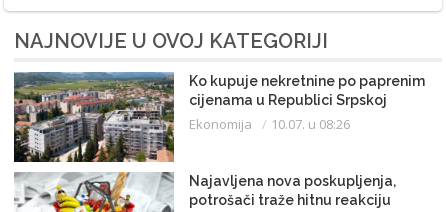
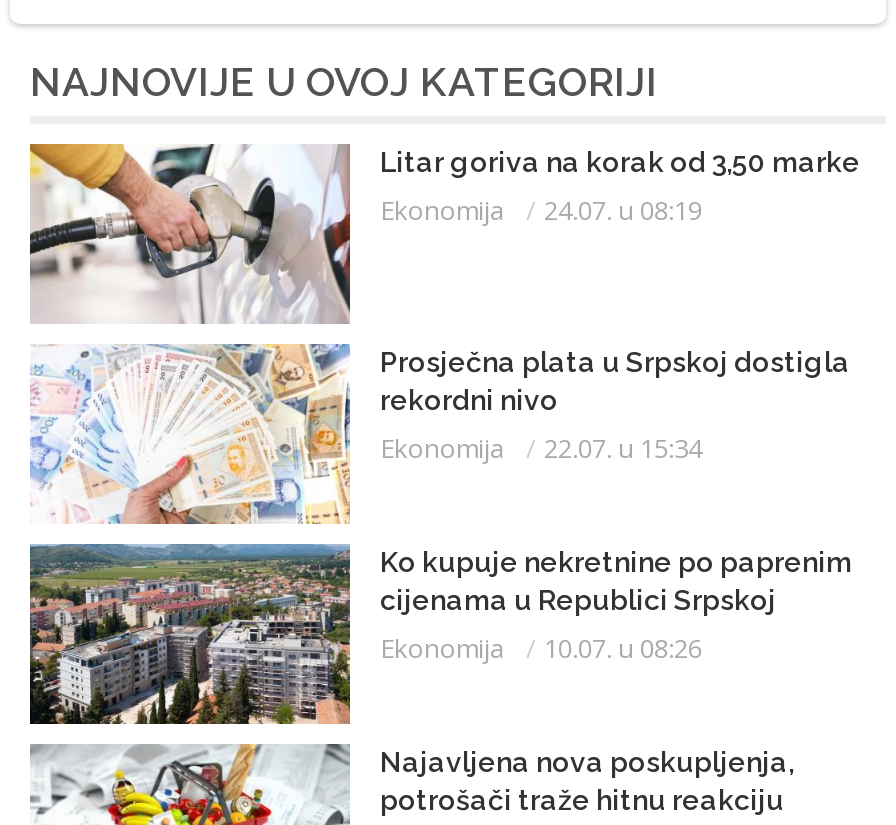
none -> [28,141,860,325] [image] | Litar goriva na korak od 3,50 marke | Ekonomija | 24.07. u 08:19
none -> [30,343,850,525] [image] | Prosječna plata u Srpskoj dostigla | rekordni nivo | Ekonomija | 22.07. u 15:34

